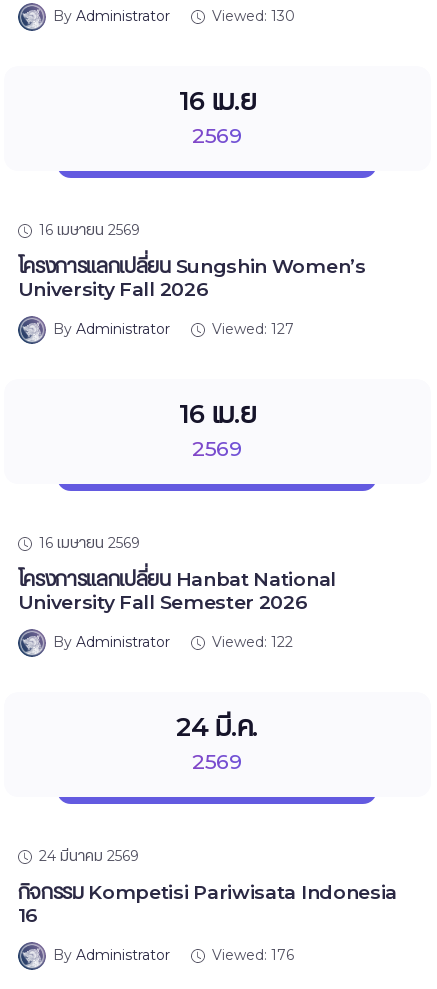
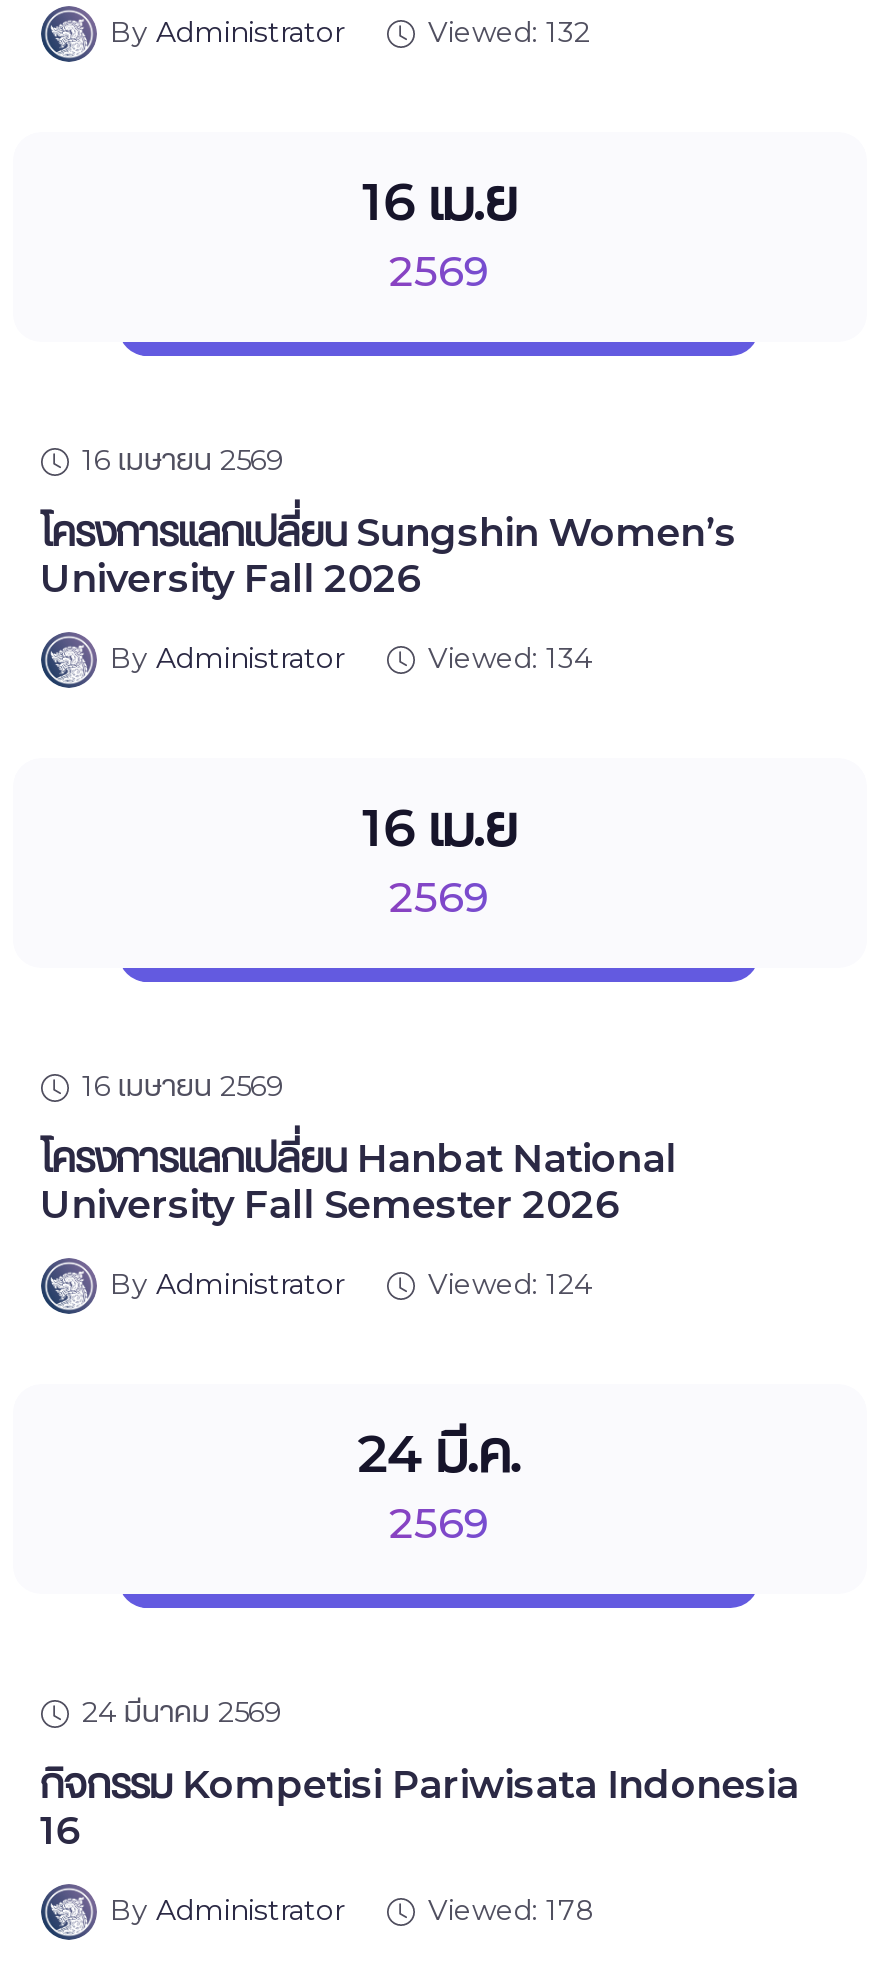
[52,3,294,31] ByAdministrator Viewed: 130 -> [110,7,590,63] ByAdministrator Viewed: 132
[52,316,293,344] ByAdministrator Viewed: 127 -> [110,633,592,689] ByAdministrator Viewed: 134
[52,629,292,657] ByAdministrator Viewed: 122 -> [110,1259,592,1315] ByAdministrator Viewed: 124
[52,942,293,970] ByAdministrator Viewed: 176 -> [110,1885,596,1941] ByAdministrator Viewed: 178

